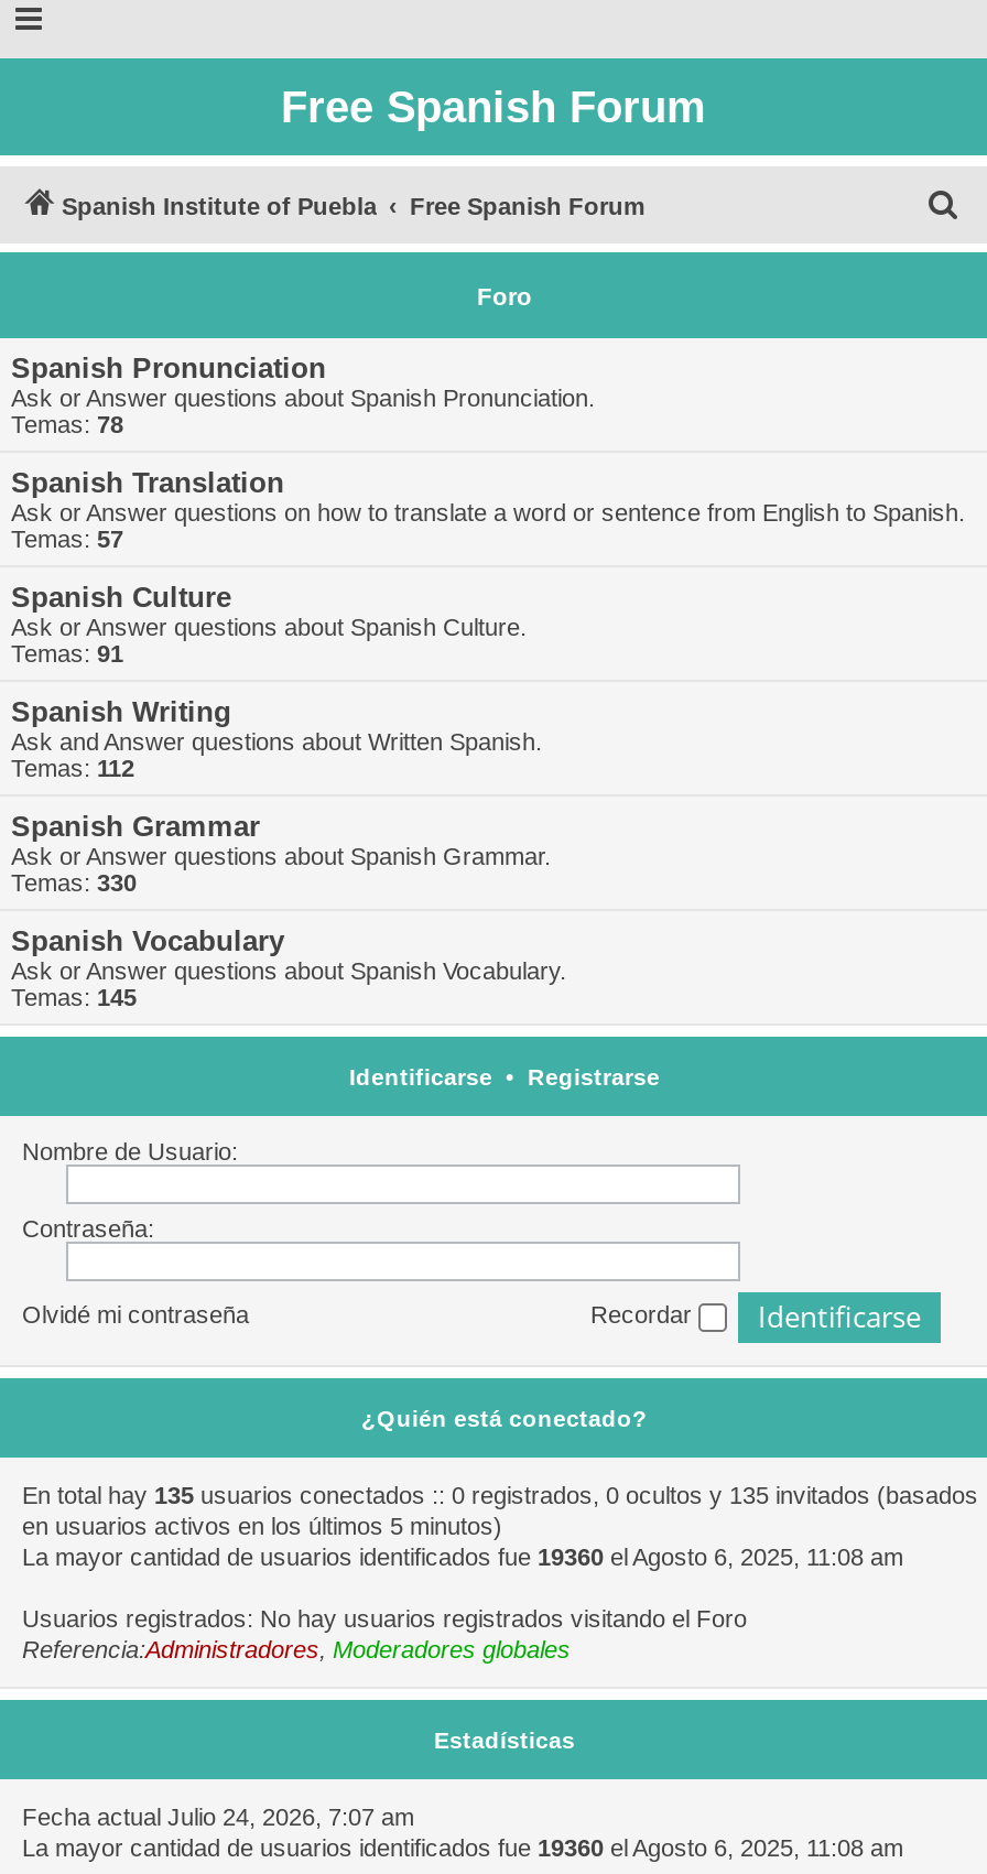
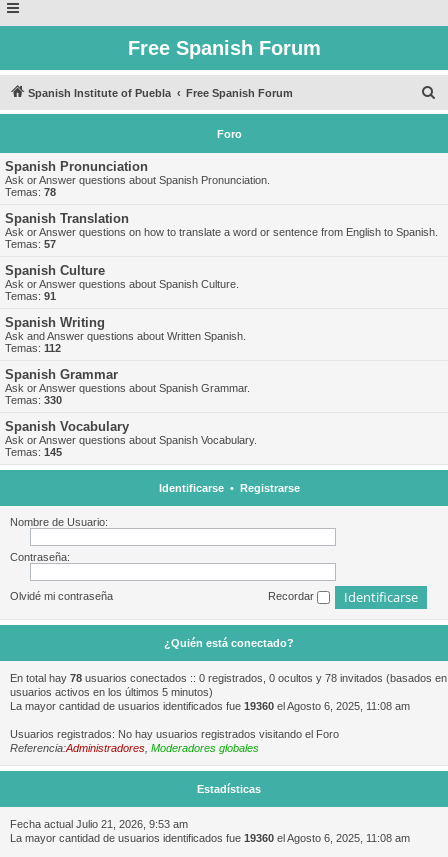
[22,1482,978,1539] En total hay 135 usuarios conectados :: 0 registrados, 0 ocultos y 135 invitados (basados | en usuarios activos en los últimos 5 minutos) -> [10,672,447,698] En total hay 78 usuarios conectados :: 0 registrados, 0 ocultos y 78 invitados (basados en | usuarios activos en los últimos 5 minutos)
[22,1803,414,1830] Fecha actual Julio 24, 2026, 7:07 am -> [10,818,188,830] Fecha actual Julio 21, 2026, 9:53 am

